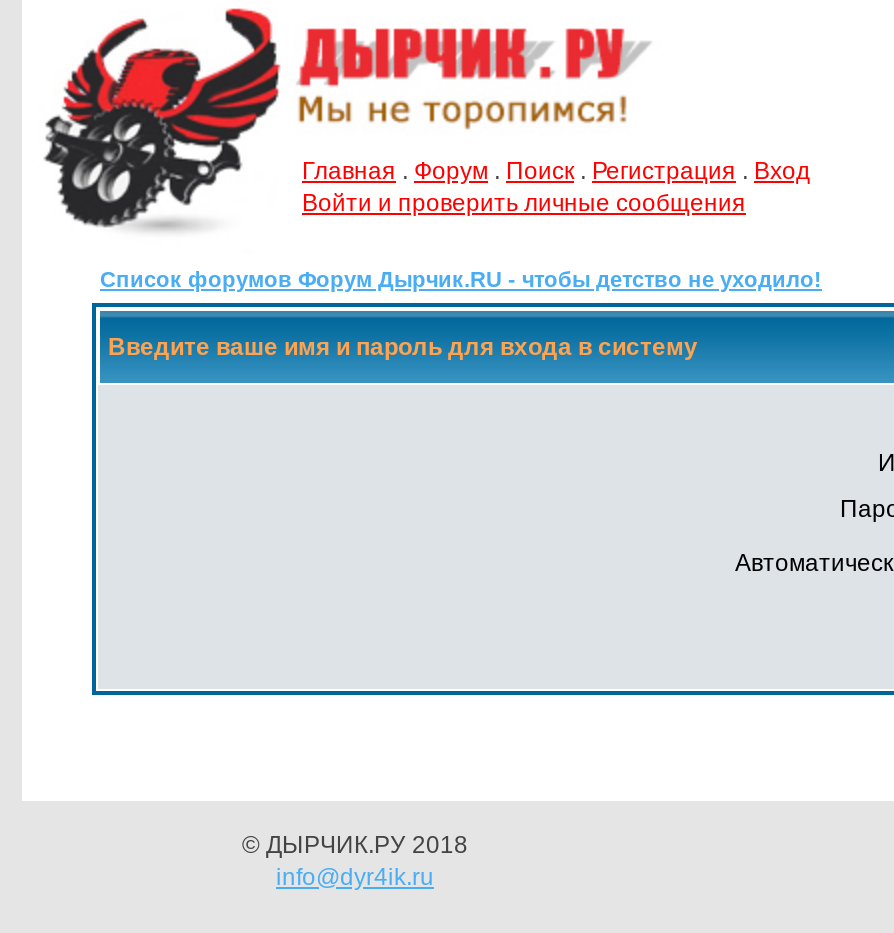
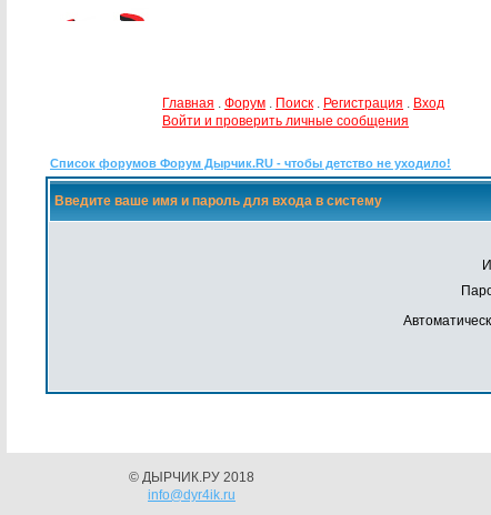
[44,21,282,231] [image] -> none
[296,27,650,131] [image] -> none

